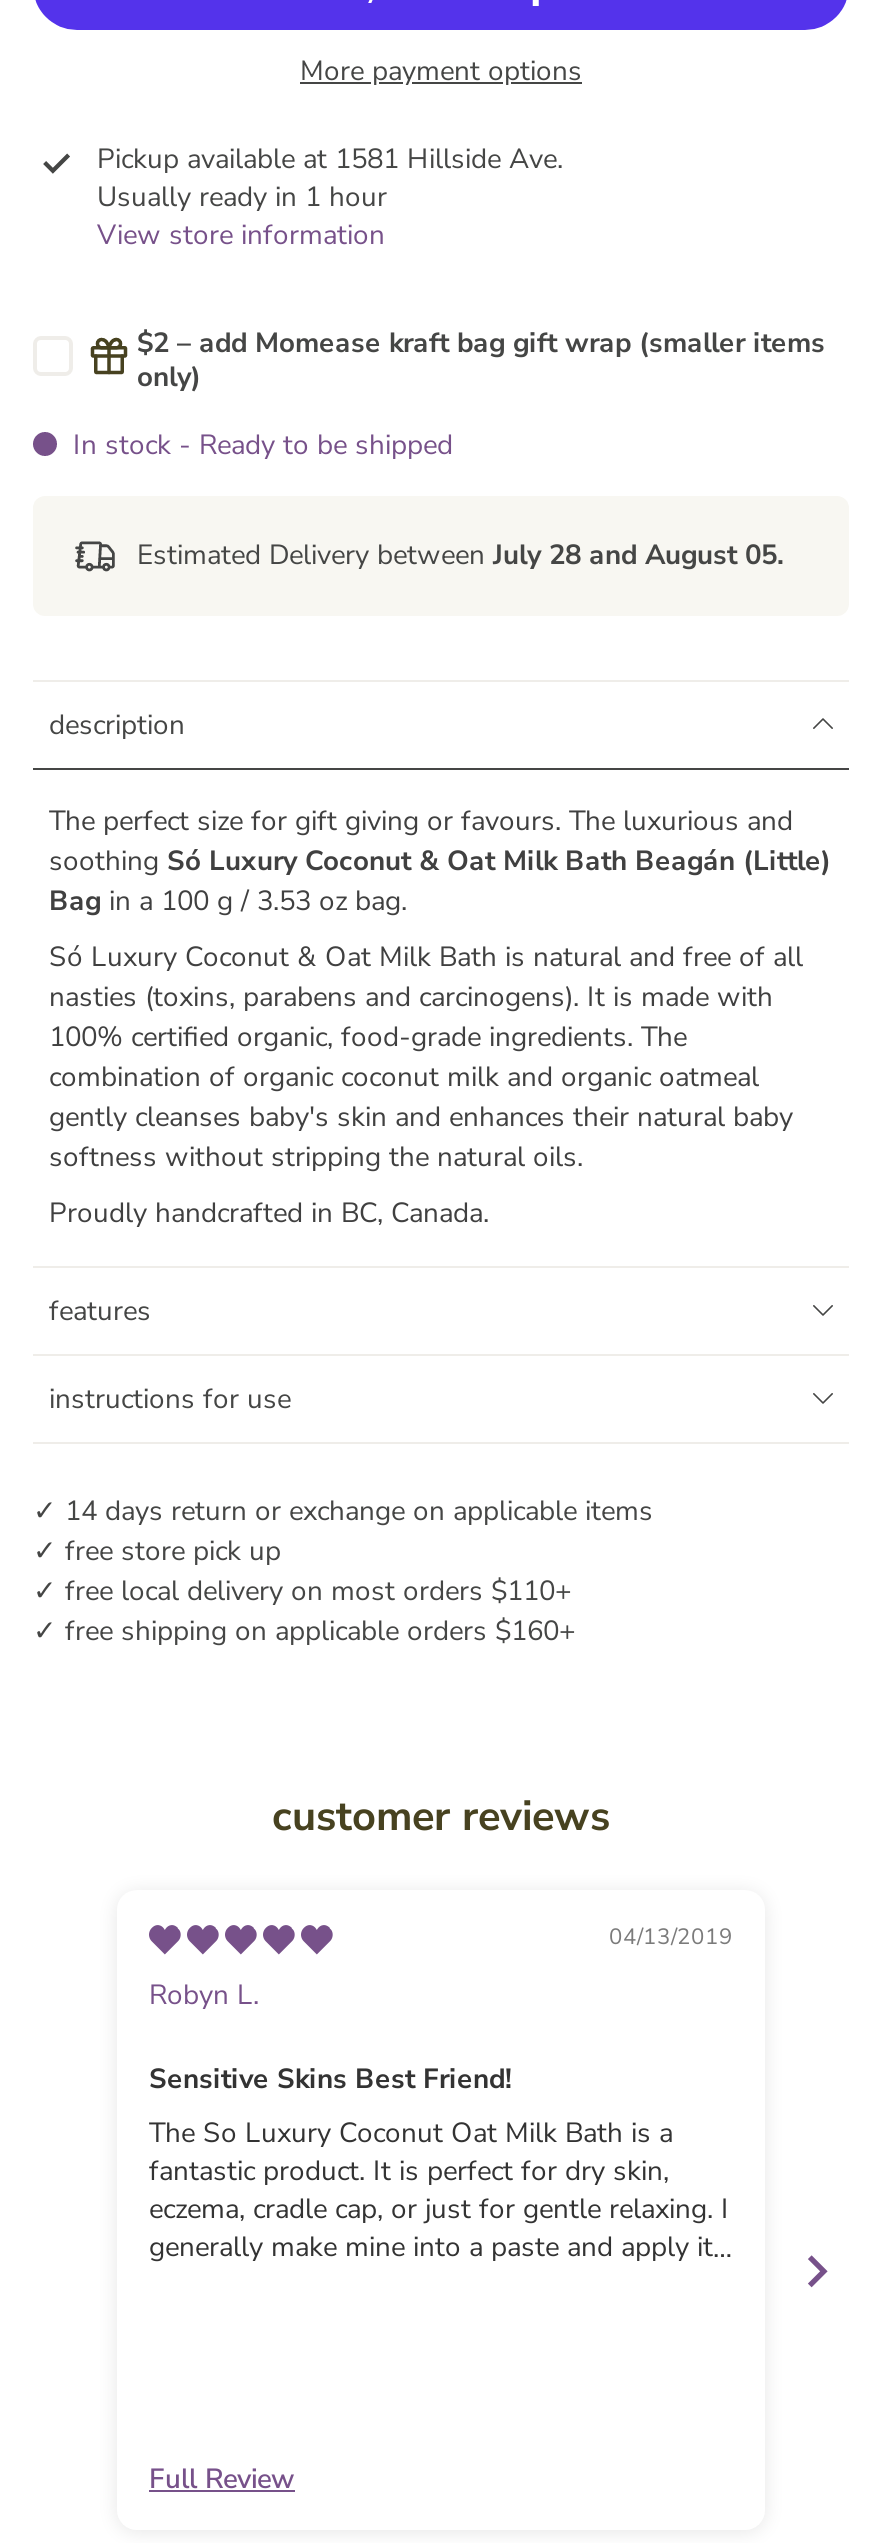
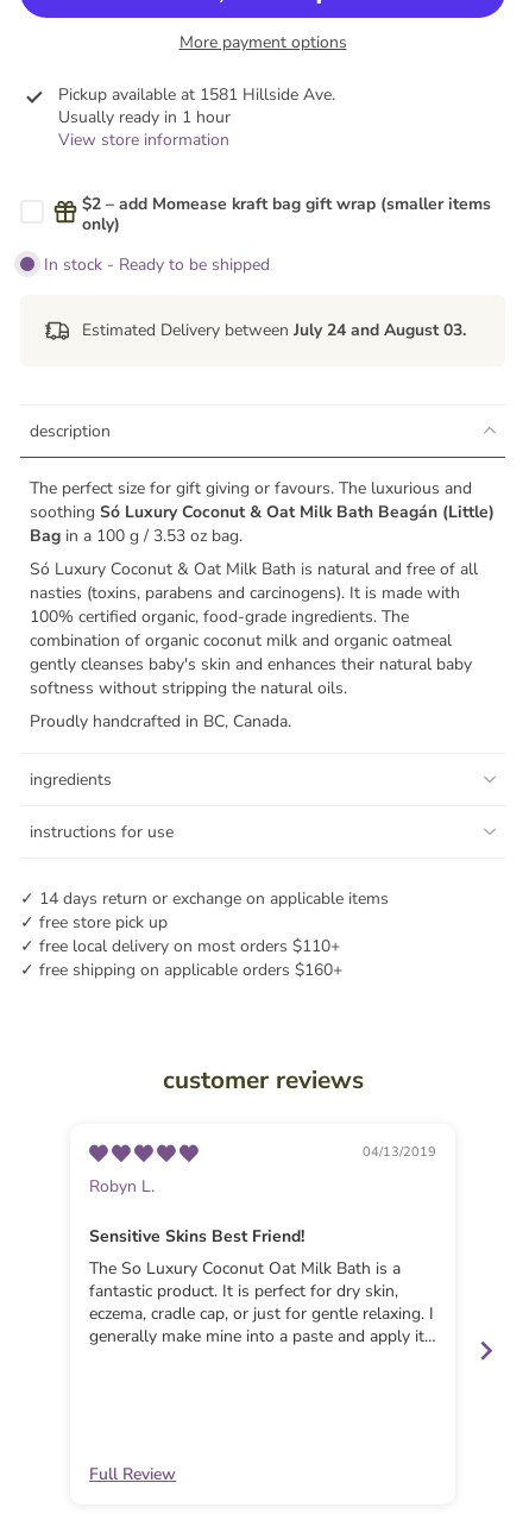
[137,536,783,574] Estimated Delivery between July 28 and August 05. -> [82,319,466,341] Estimated Delivery between July 24 and August 03.
[49,1292,151,1330] features -> [30,768,112,791] ingredients

